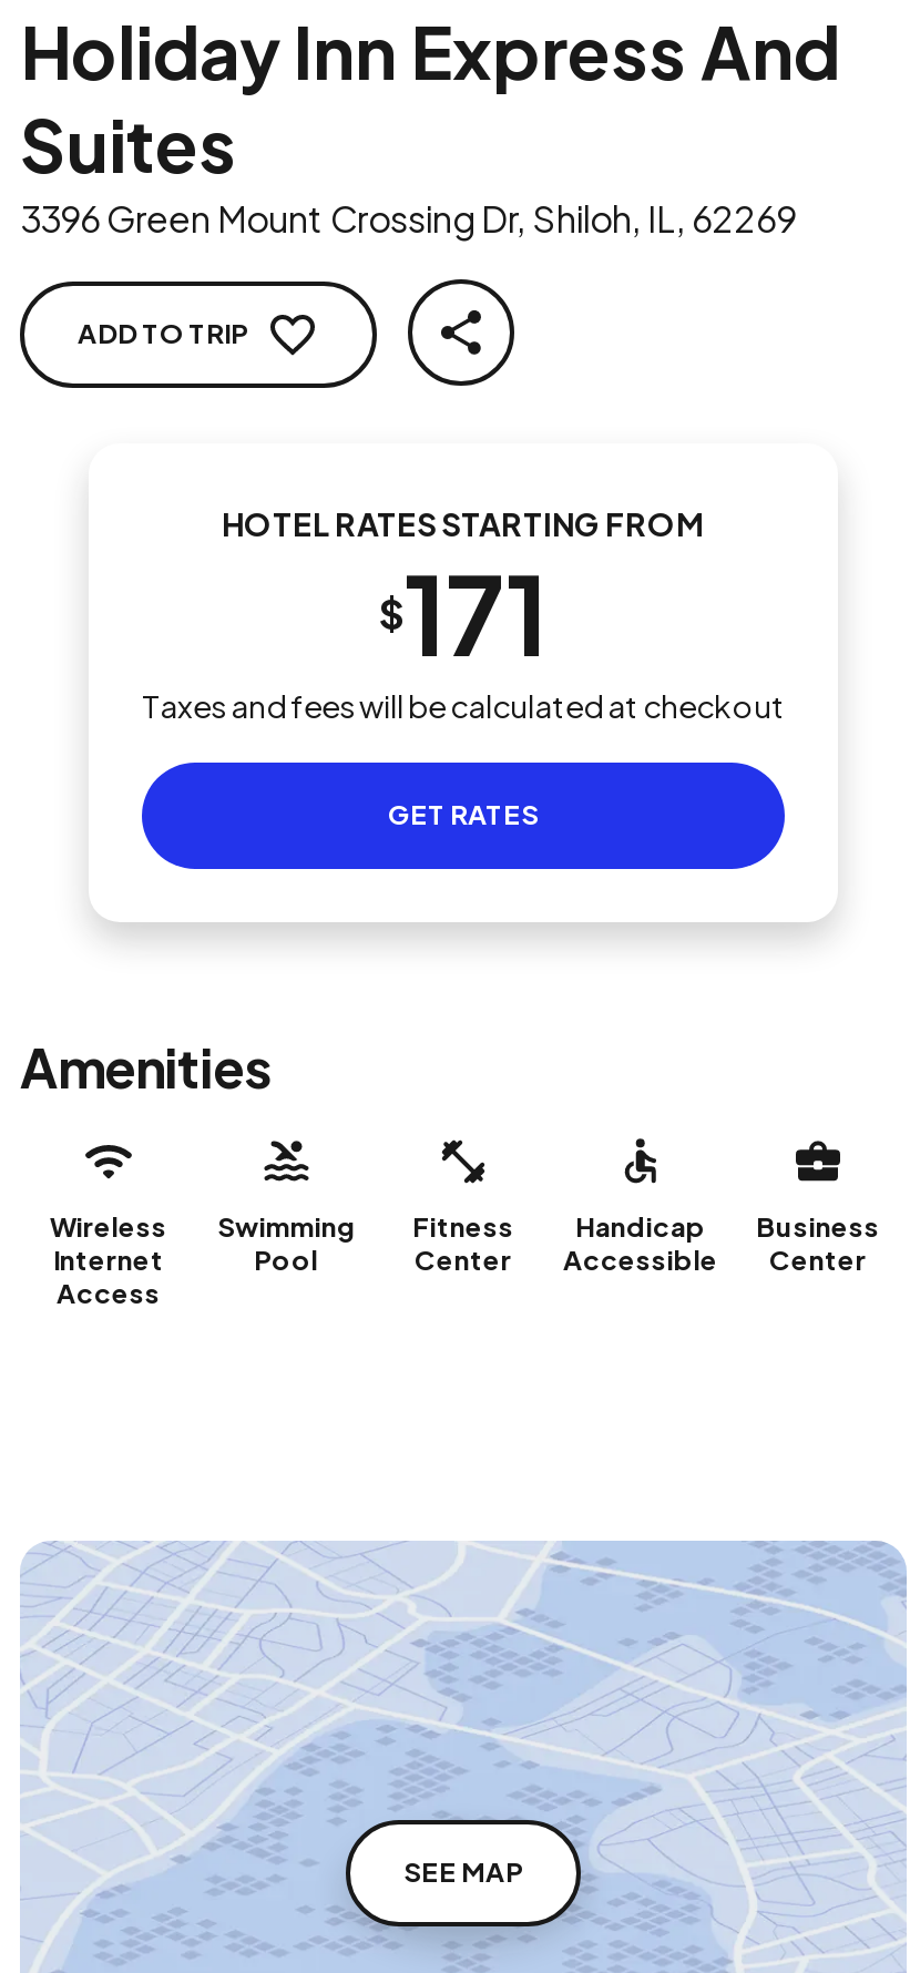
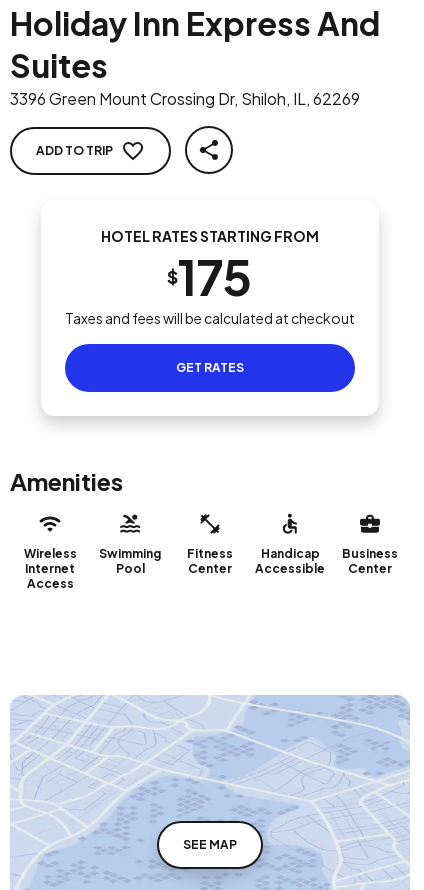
[379,545,548,681] $171 -> [167,246,252,307] $175

